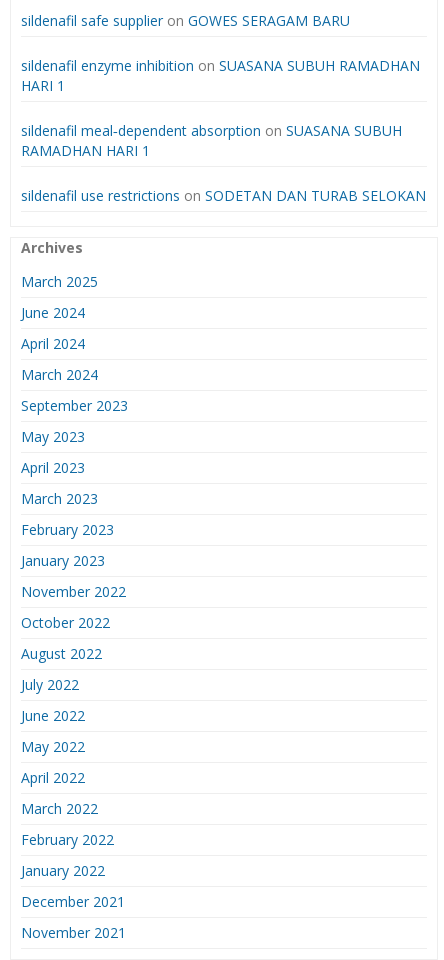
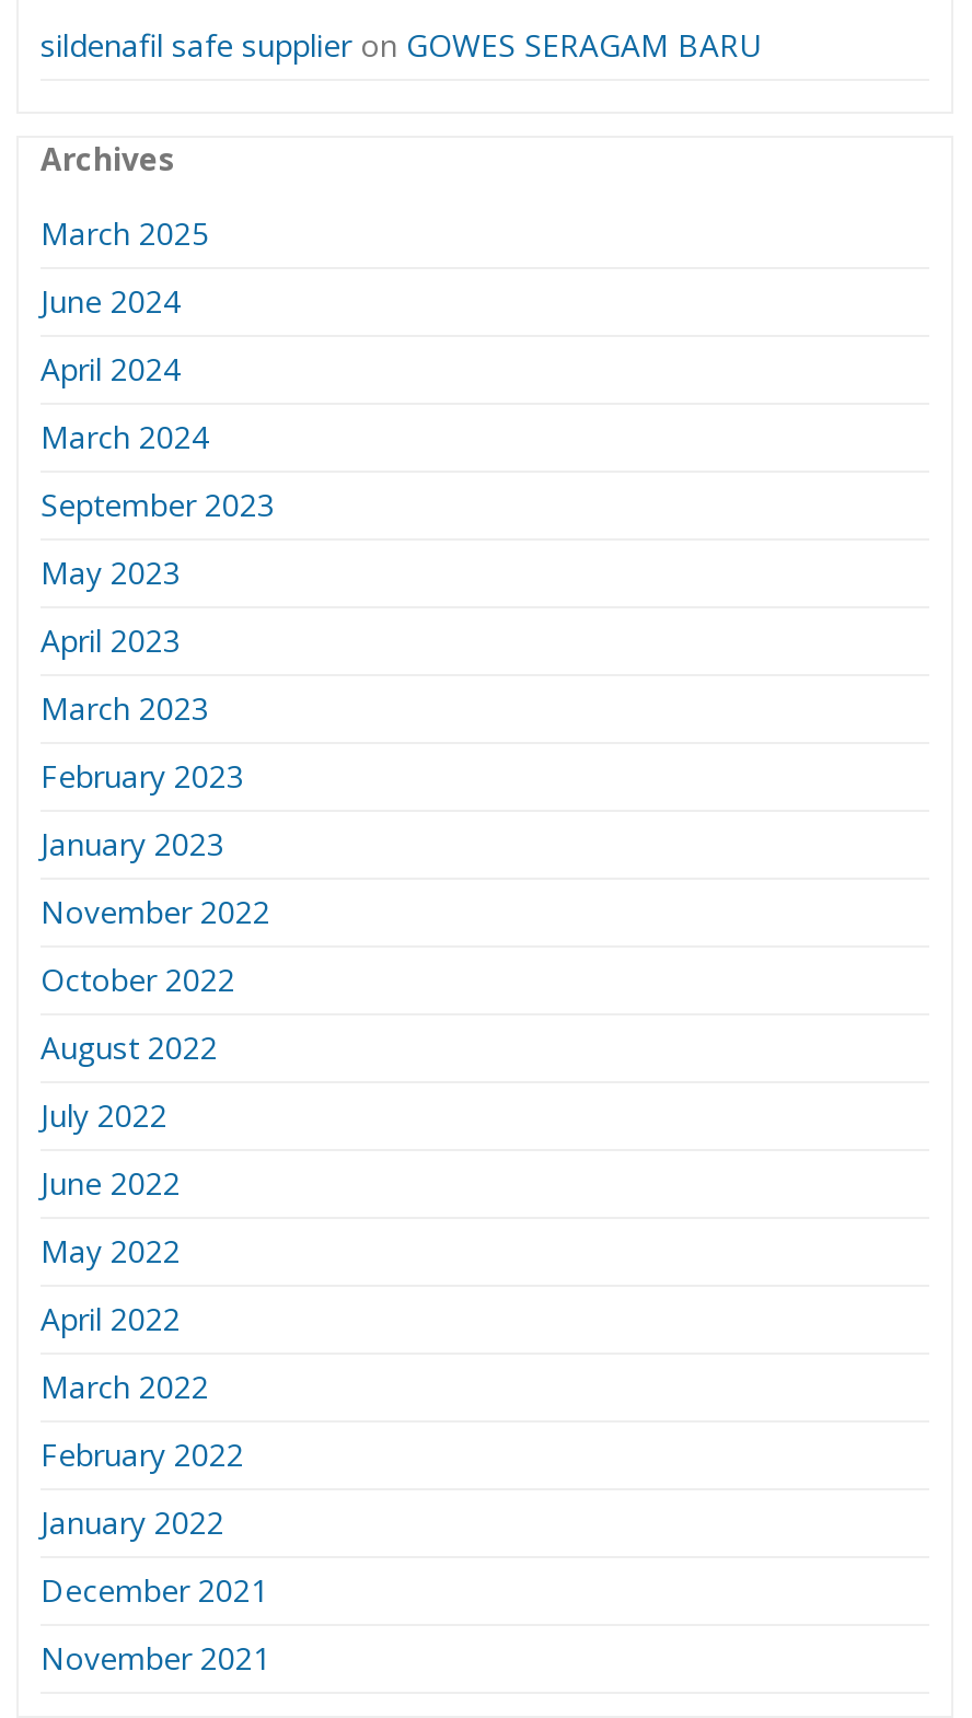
[21,56,426,205] sildenafil enzyme inhibition on SUASANA SUBUH RAMADHAN | HARI 1 | sildenafil meal‑dependent absorption on SUASANA SUBUH | RAMADHAN HARI 1 | sildenafil use restrictions on SODETAN DAN TURAB SELOKAN -> none

